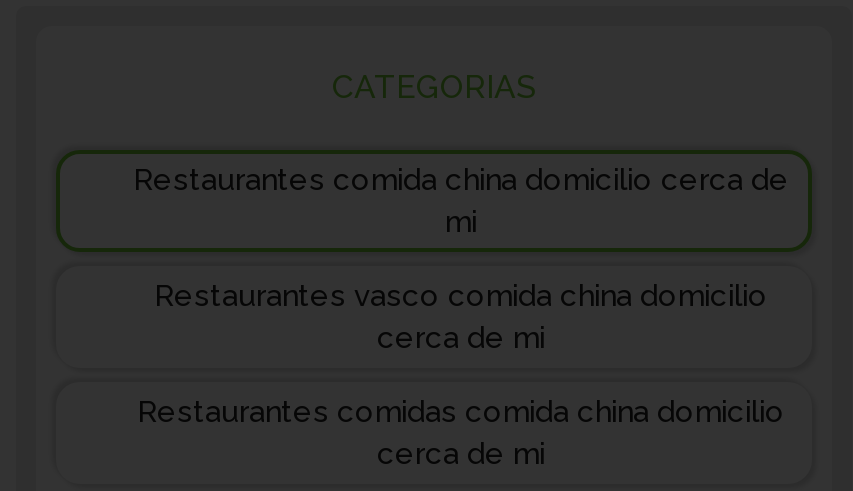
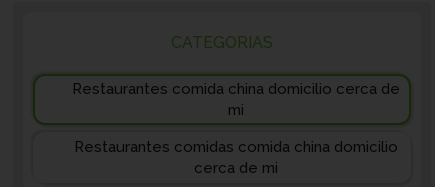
[154,278,768,356] Restaurantes vasco comida china domicilio | cerca de mi -> none

